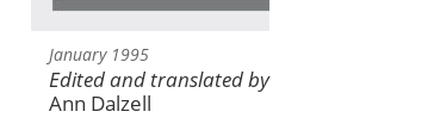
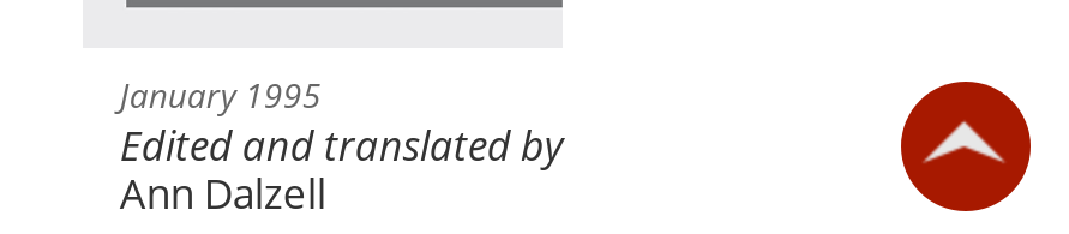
none -> [899,78,1033,215] [image]

